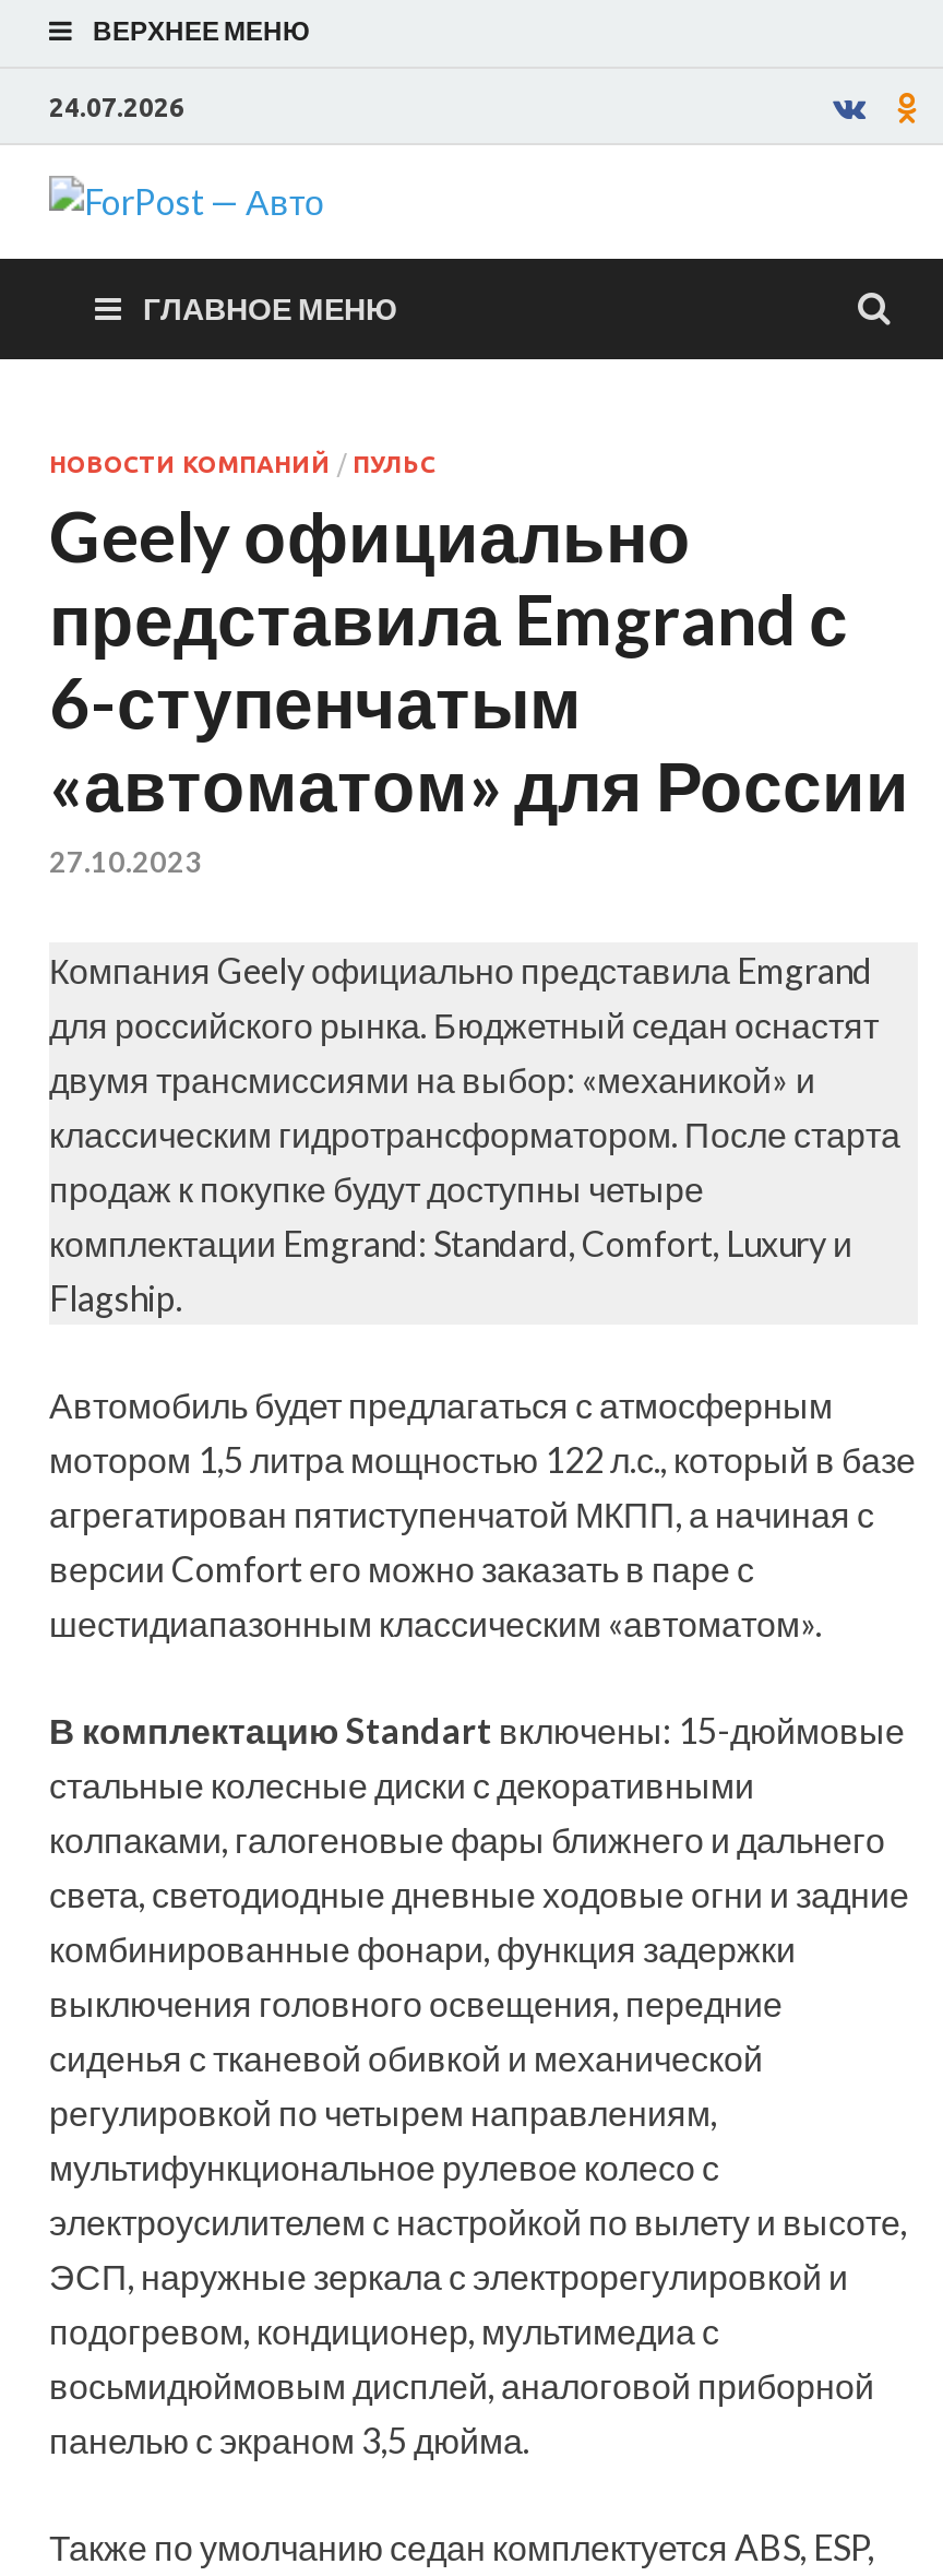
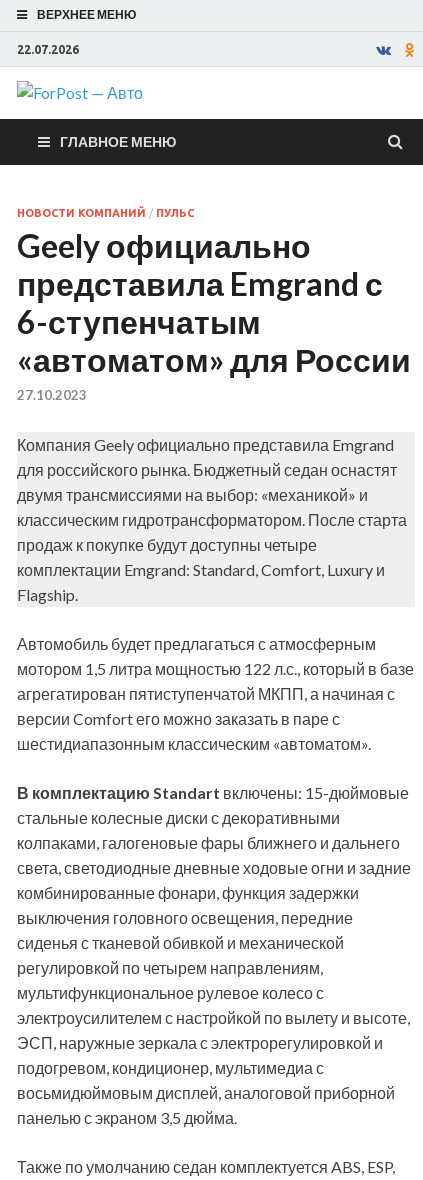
[49,92,184,120] 24.07.2026 -> [17,42,79,55] 22.07.2026

